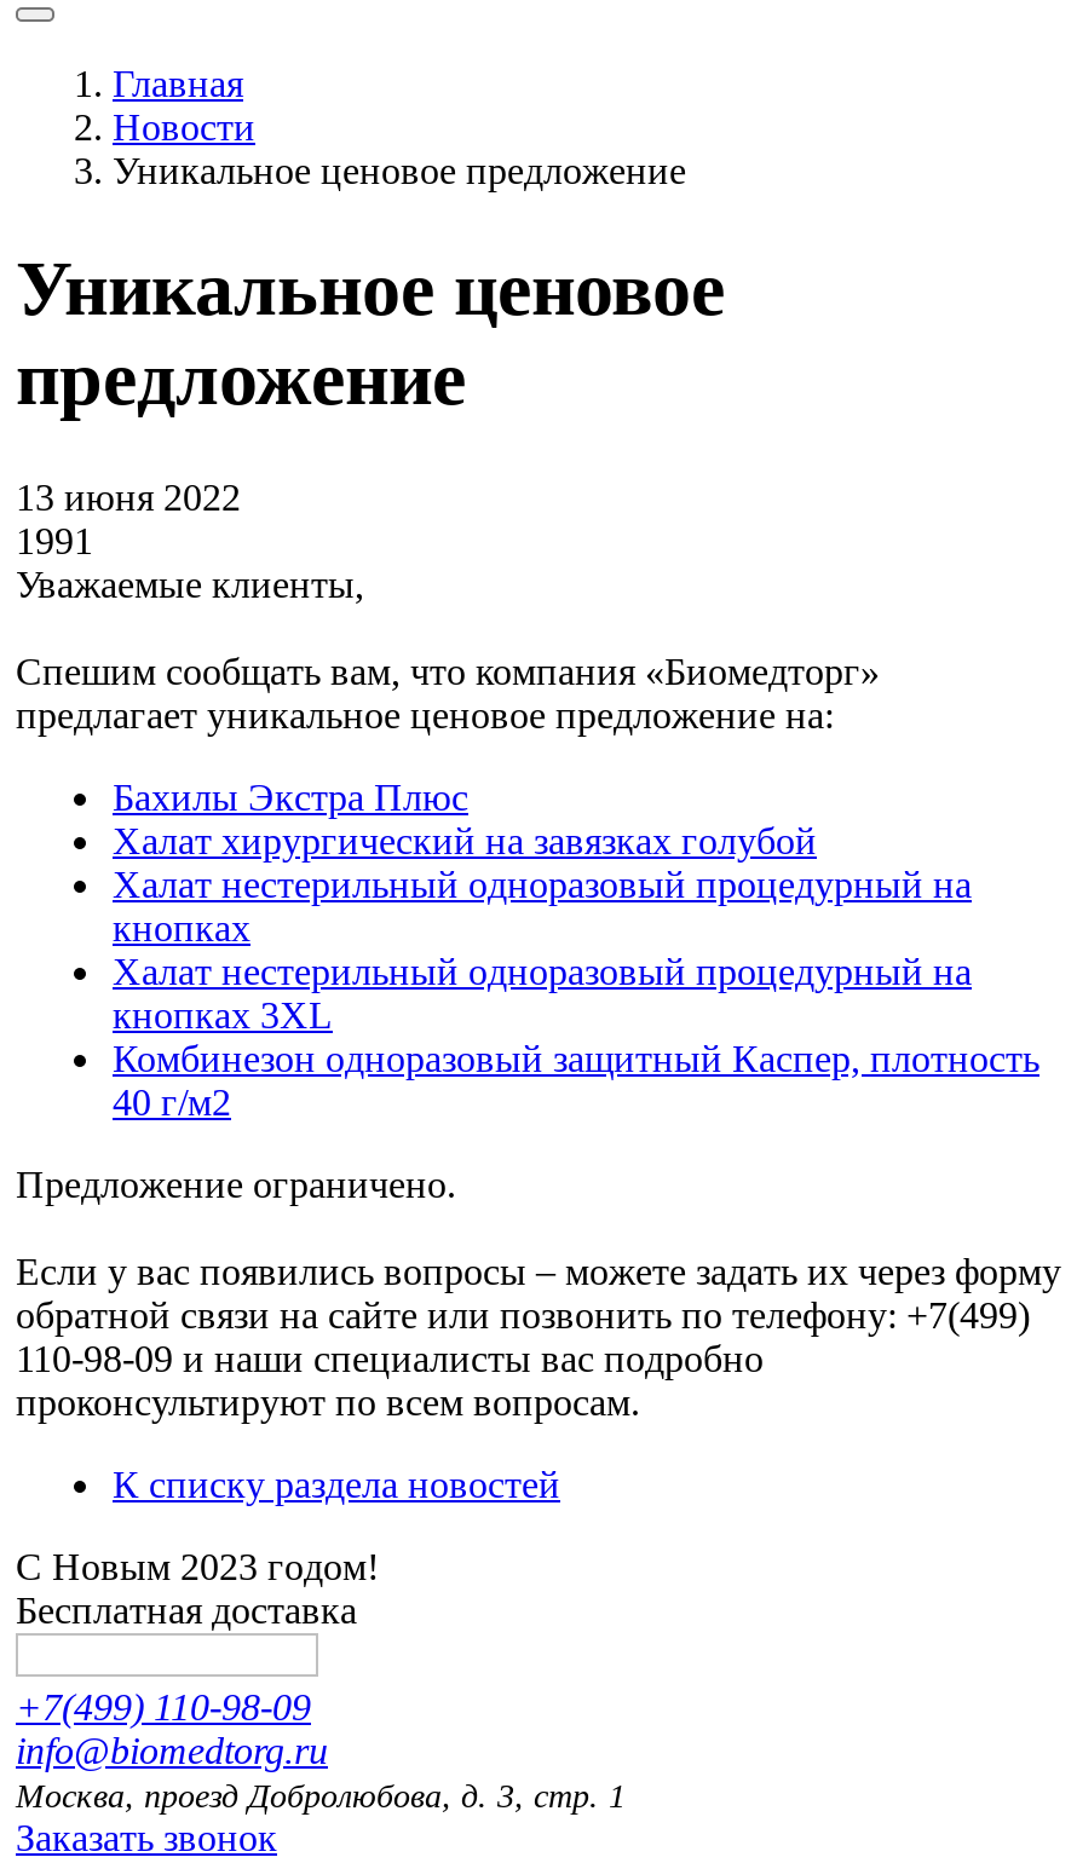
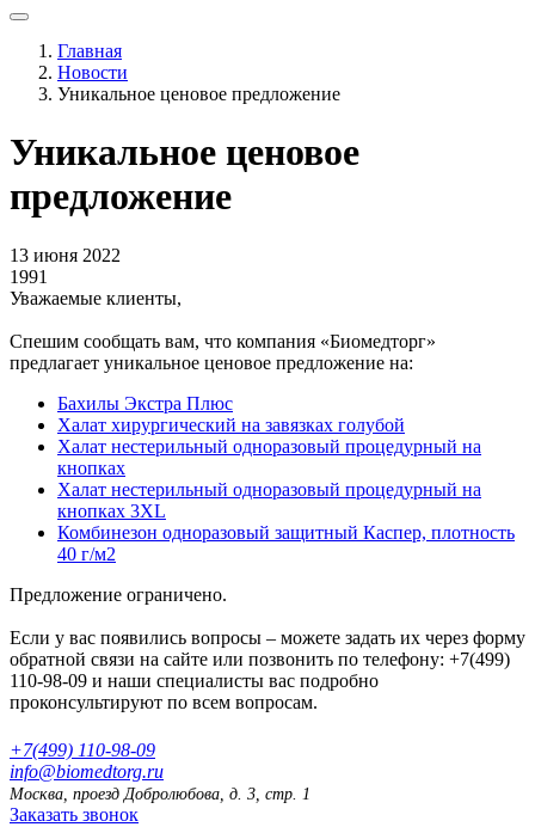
[16,1464,560,1630] К списку раздела новостей | С Новым 2023 годом! | Бесплатная доставка -> none

